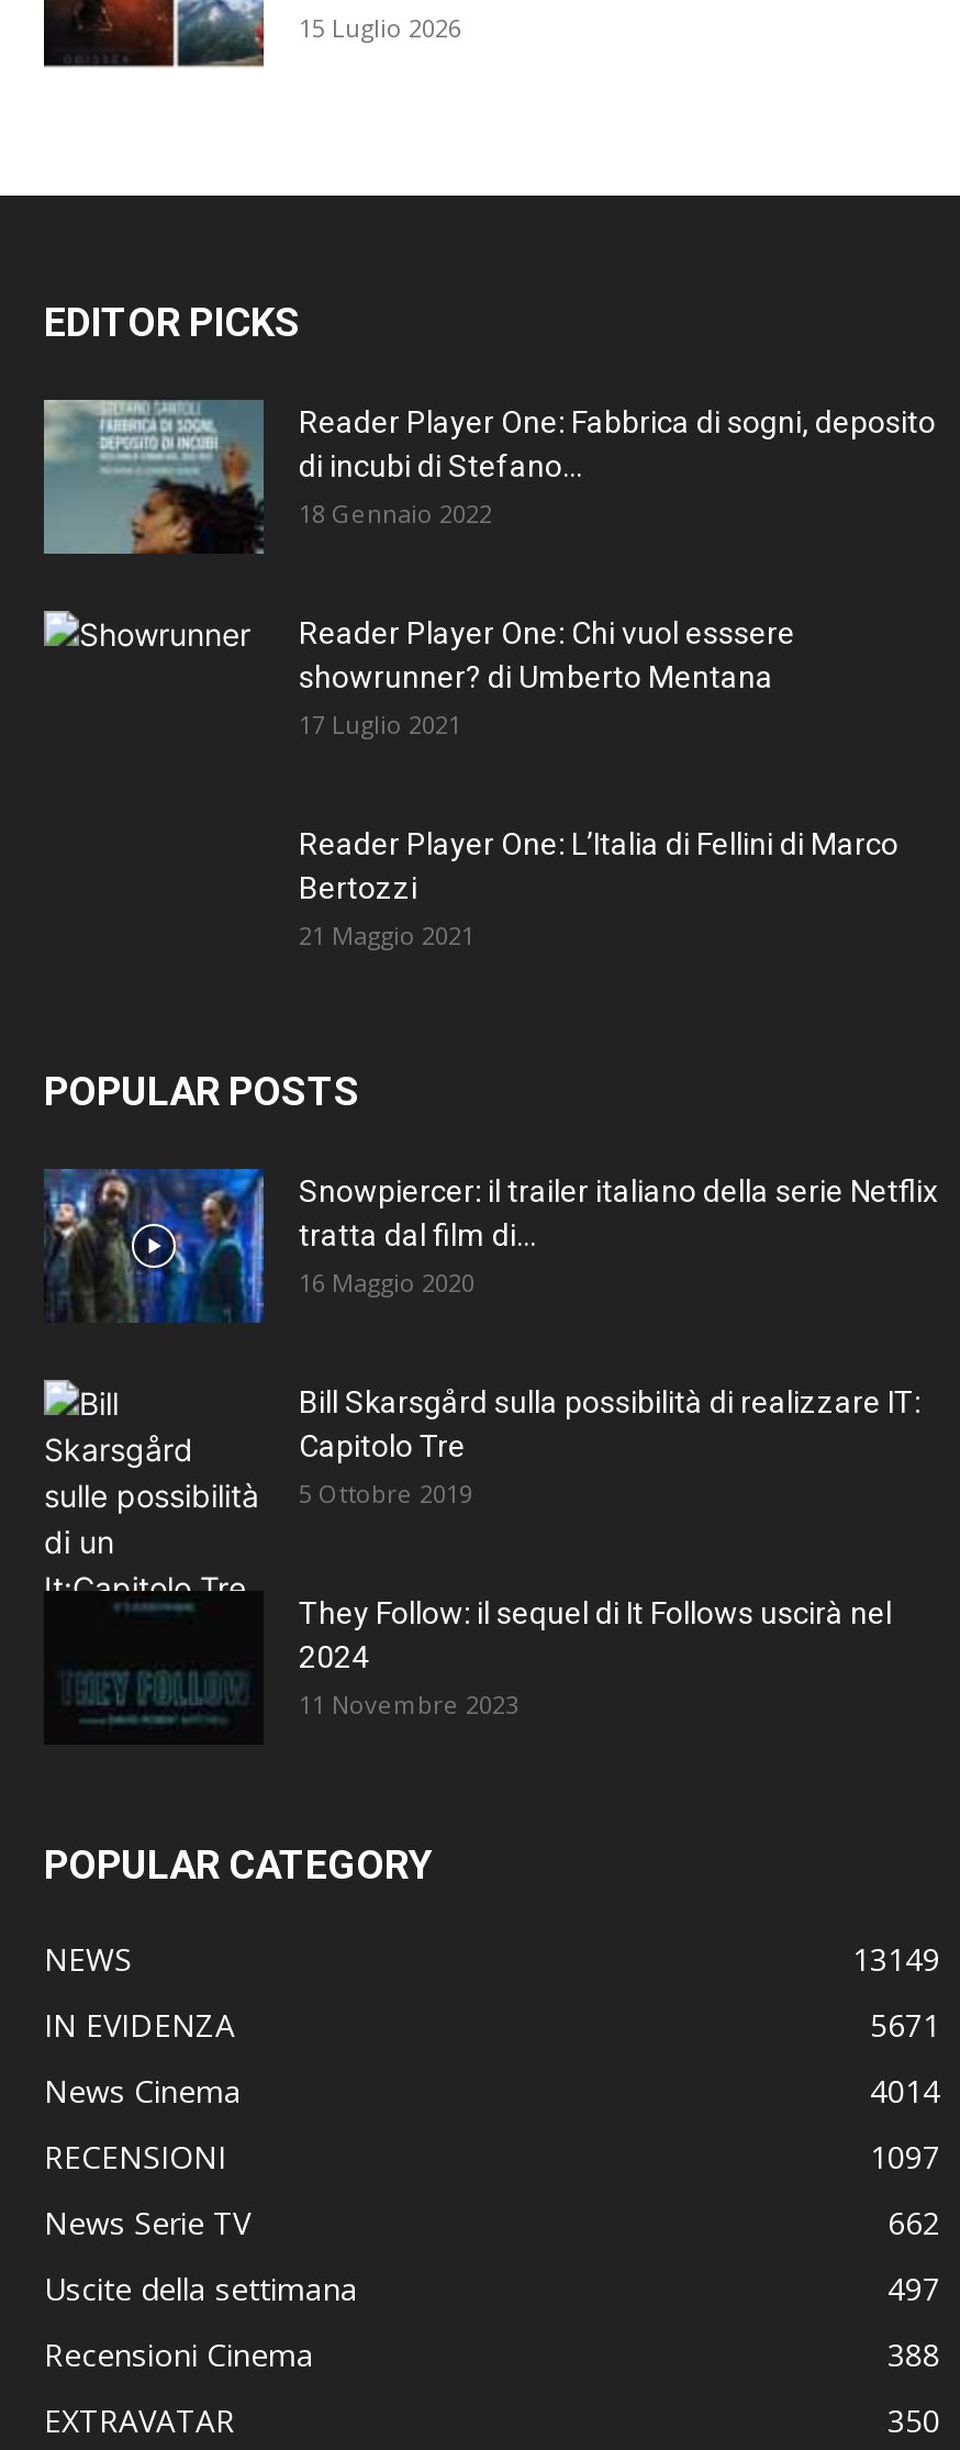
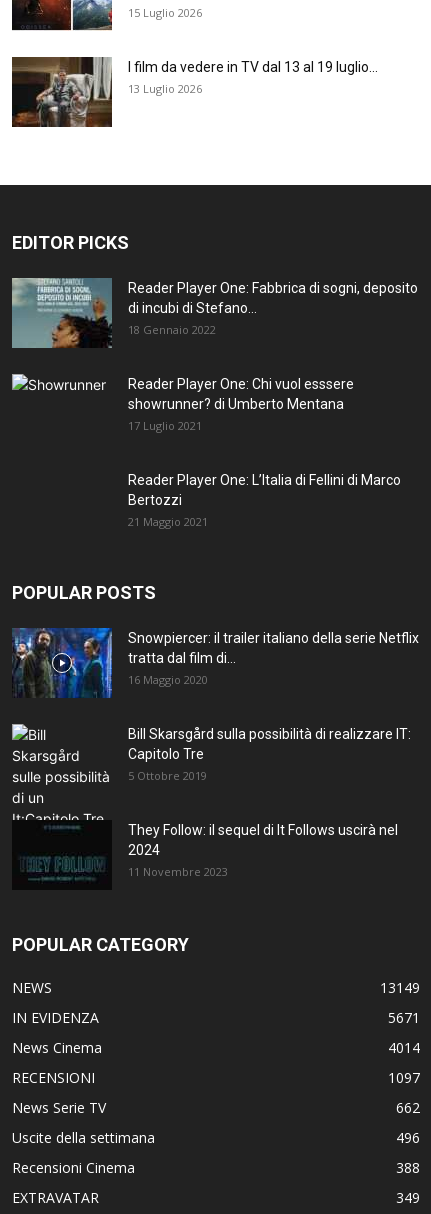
none -> [12,56,378,128] [image] | I film da vedere in TV dal 13 al 19 luglio... | 13 Luglio 2026
[888,2267,940,2309] 497 -> [396,1128,420,1147] 496
[888,2399,940,2441] 350 -> [396,1188,420,1207] 349

